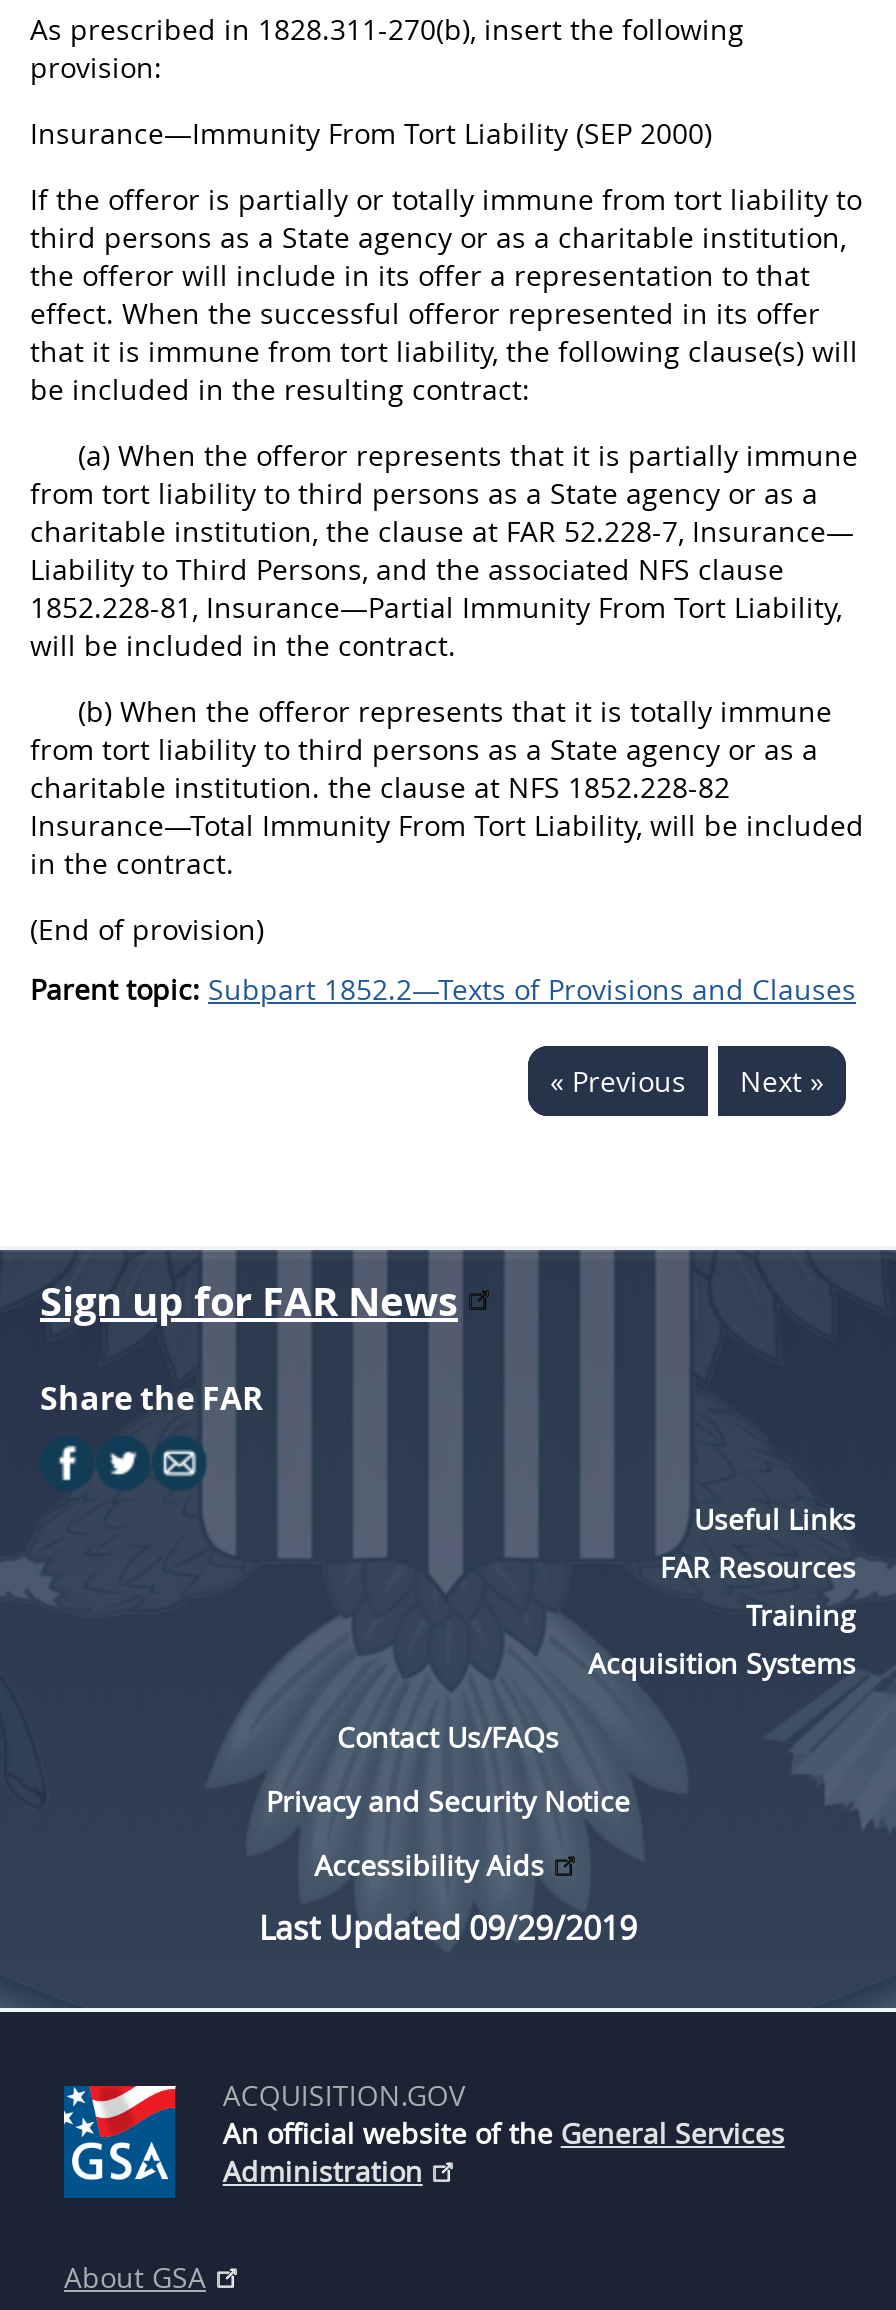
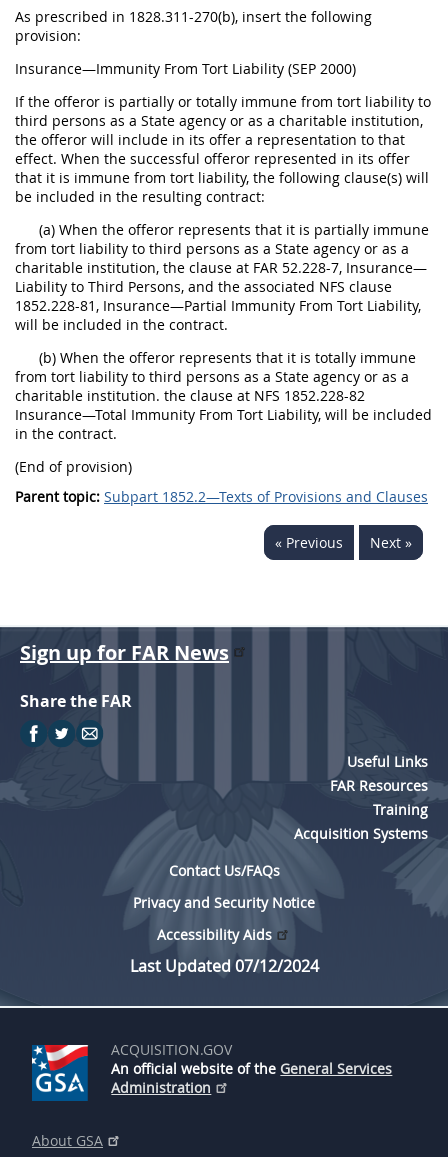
[259,1906,637,1950] Last Updated 09/29/2019 -> [129,955,318,977] Last Updated 07/12/2024

